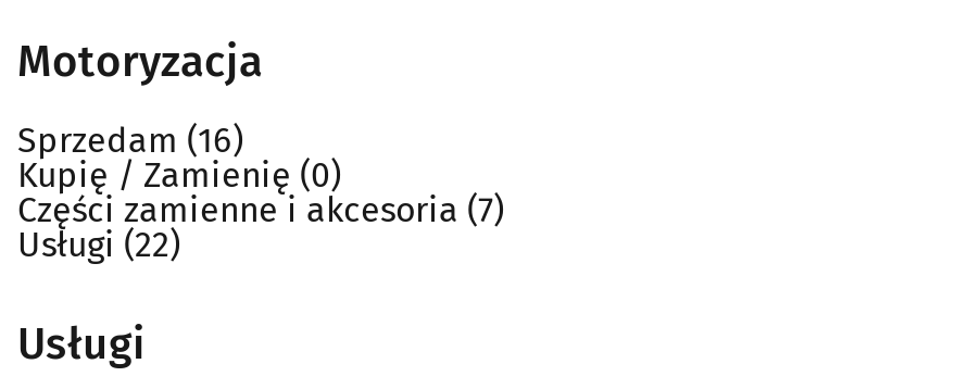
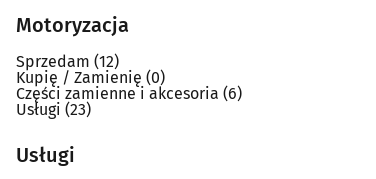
[17,118,243,160] Sprzedam (16) -> [16,52,119,71] Sprzedam (12)
[17,188,504,229] Części zamienne i akcesoria (7) -> [16,84,242,103] Części zamienne i akcesoria (6)
[17,223,180,264] Usługi (22) -> [16,100,91,119] Usługi (23)

